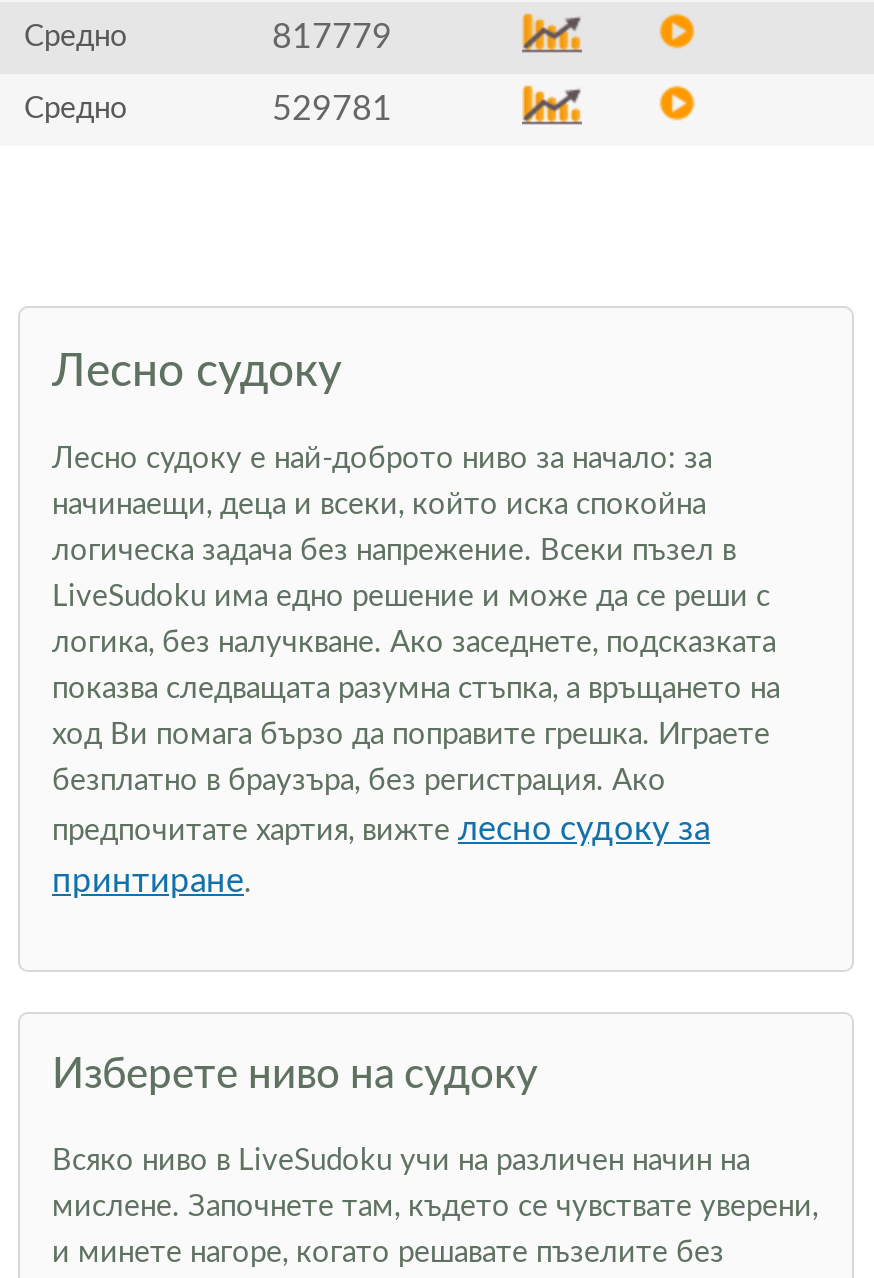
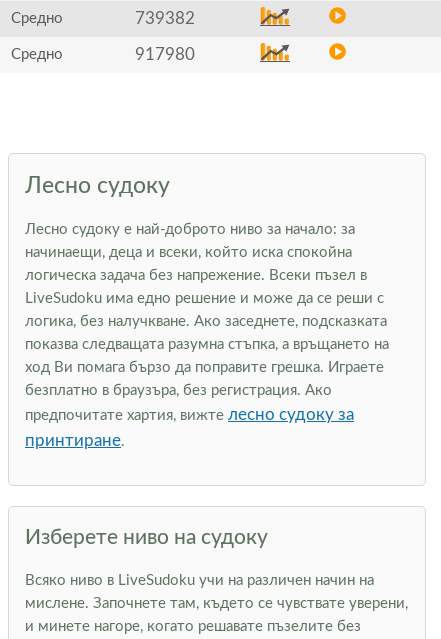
[272,20,392,54] 817779 -> [135,10,195,27] 739382
[272,92,392,126] 529781 -> [135,46,195,63] 917980

